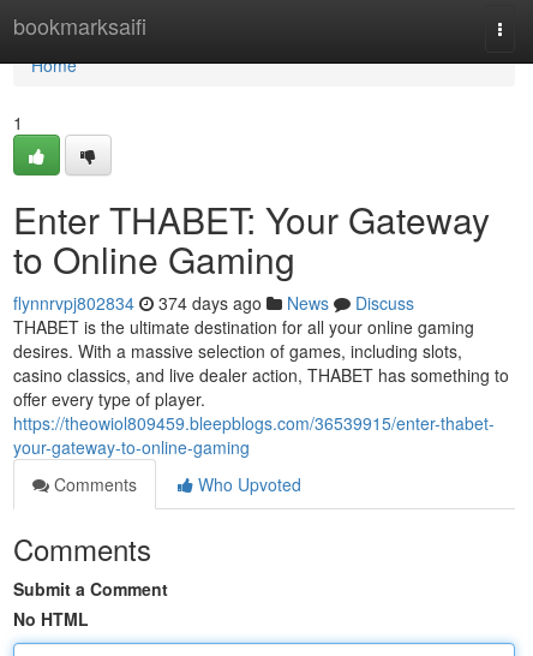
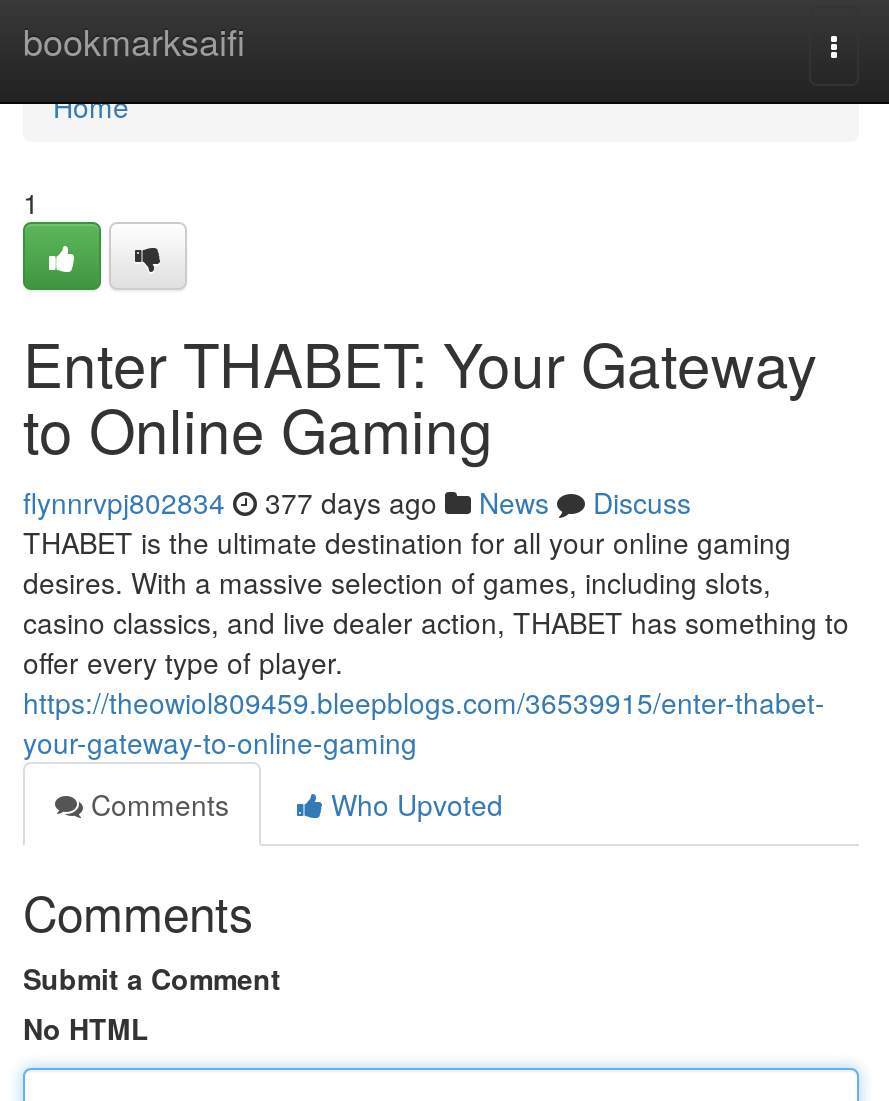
[13,291,414,315] flynnrvpj802834 374 days ago News Discuss -> [23,482,691,522] flynnrvpj802834 377 days ago News Discuss

